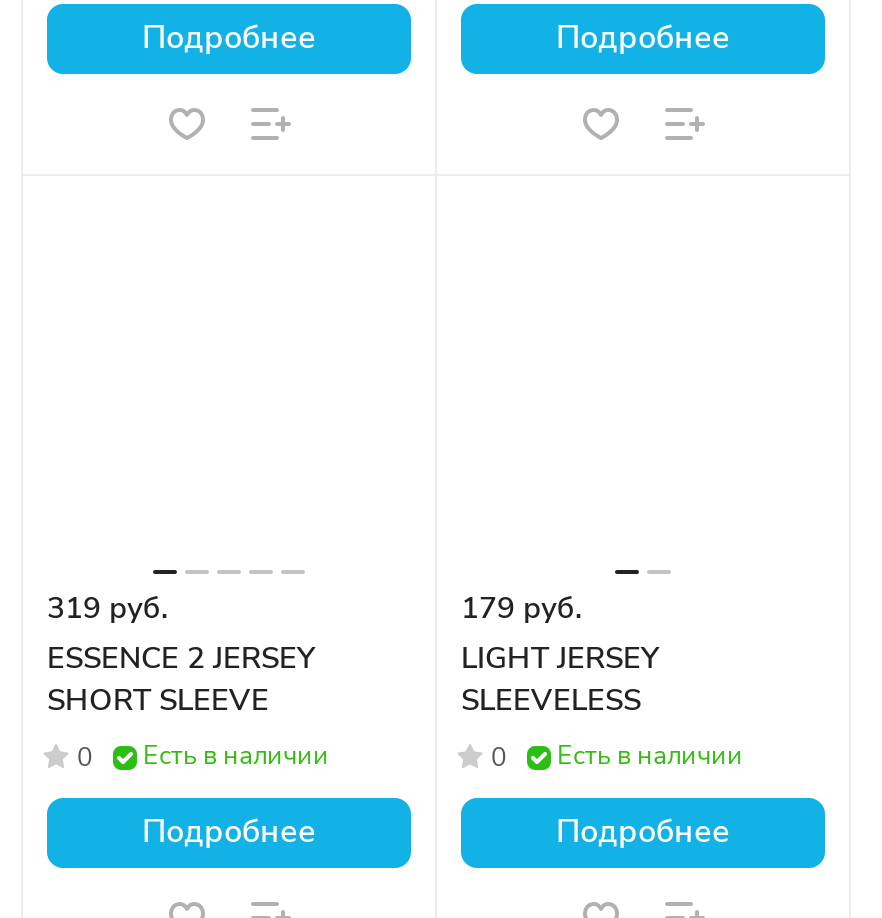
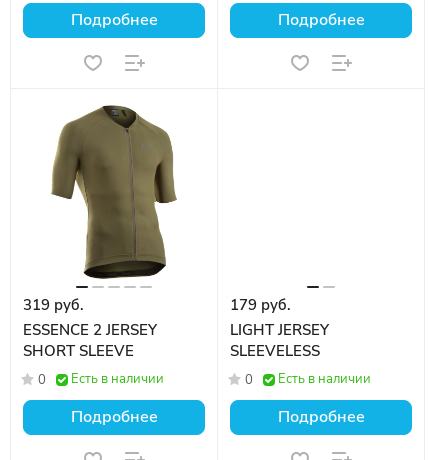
none -> [51,104,178,280] [image]

